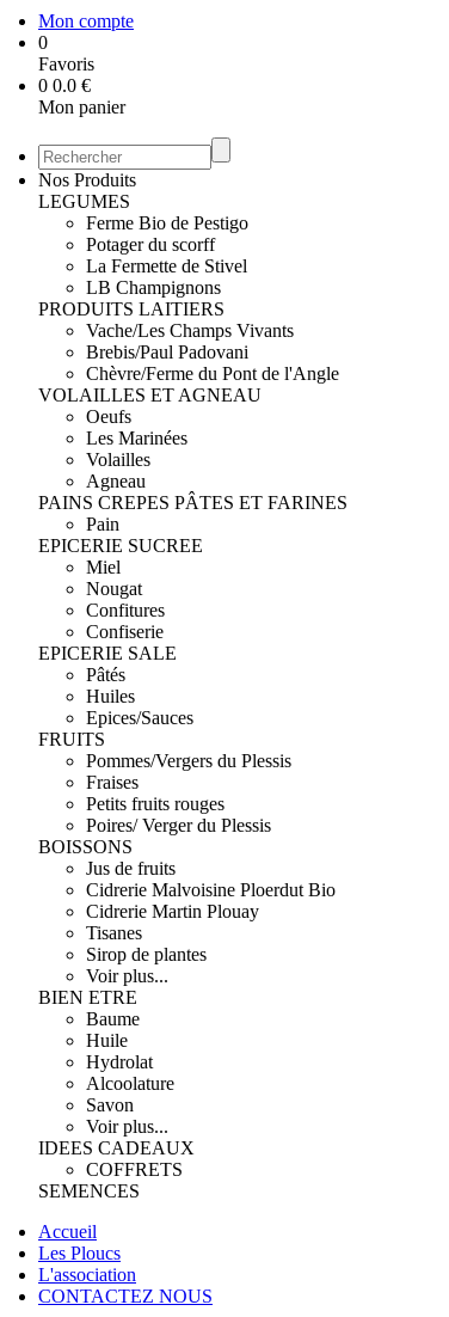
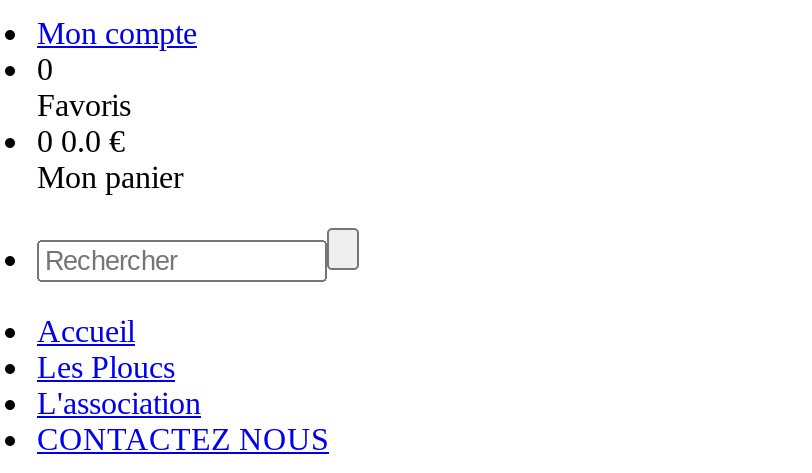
[38,170,347,1201] Nos Produits | LEGUMES | Ferme Bio de Pestigo | Potager du scorff | La Fermette de Stivel | LB Champignons | PRODUITS LAITIERS | Vache/Les Champs Vivants | Brebis/Paul Padovani | Chèvre/Ferme du Pont de l'Angle | VOLAILLES ET AGNEAU | Oeufs | Les Marinées | Volailles | Agneau | PAINS CREPES PÂTES ET FARINES | Pain | EPICERIE SUCREE | Miel | Nougat | Confitures | Confiserie | EPICERIE SALE | Pâtés | Huiles | Epices/Sauces | FRUITS | Pommes/Vergers du Plessis | Fraises | Petits fruits rouges | Poires/ Verger du Plessis | BOISSONS | Jus de fruits | Cidrerie Malvoisine Ploerdut Bio | Cidrerie Martin Plouay | Tisanes | Sirop de plantes | Voir plus... | BIEN ETRE | Baume | Huile | Hydrolat | Alcoolature | Savon | Voir plus... | IDEES CADEAUX | COFFRETS | SEMENCES -> none

